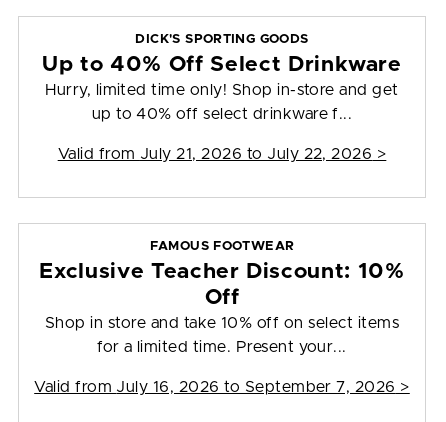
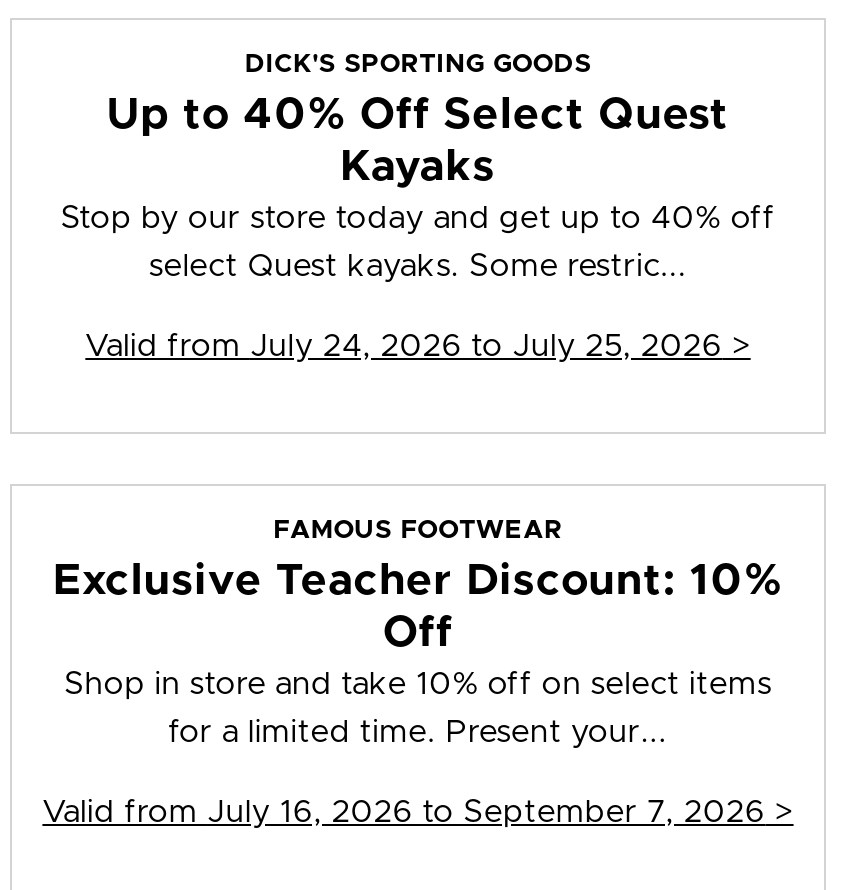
[42,54,402,98] Up to 40% Off Select Drinkware | Hurry, limited time only! Shop in-store and get -> [60,94,776,234] Up to 40% Off Select Quest | Kayaks | Stop by our store today and get up to 40% off
[92,106,352,122] up to 40% off select drinkware f... -> [149,250,687,282] select Quest kayaks. Some restric...
[58,146,386,162] Valid from July 21, 2026 to July 22, 2026 > -> [85,330,751,362] Valid from July 24, 2026 to July 25, 2026 >

